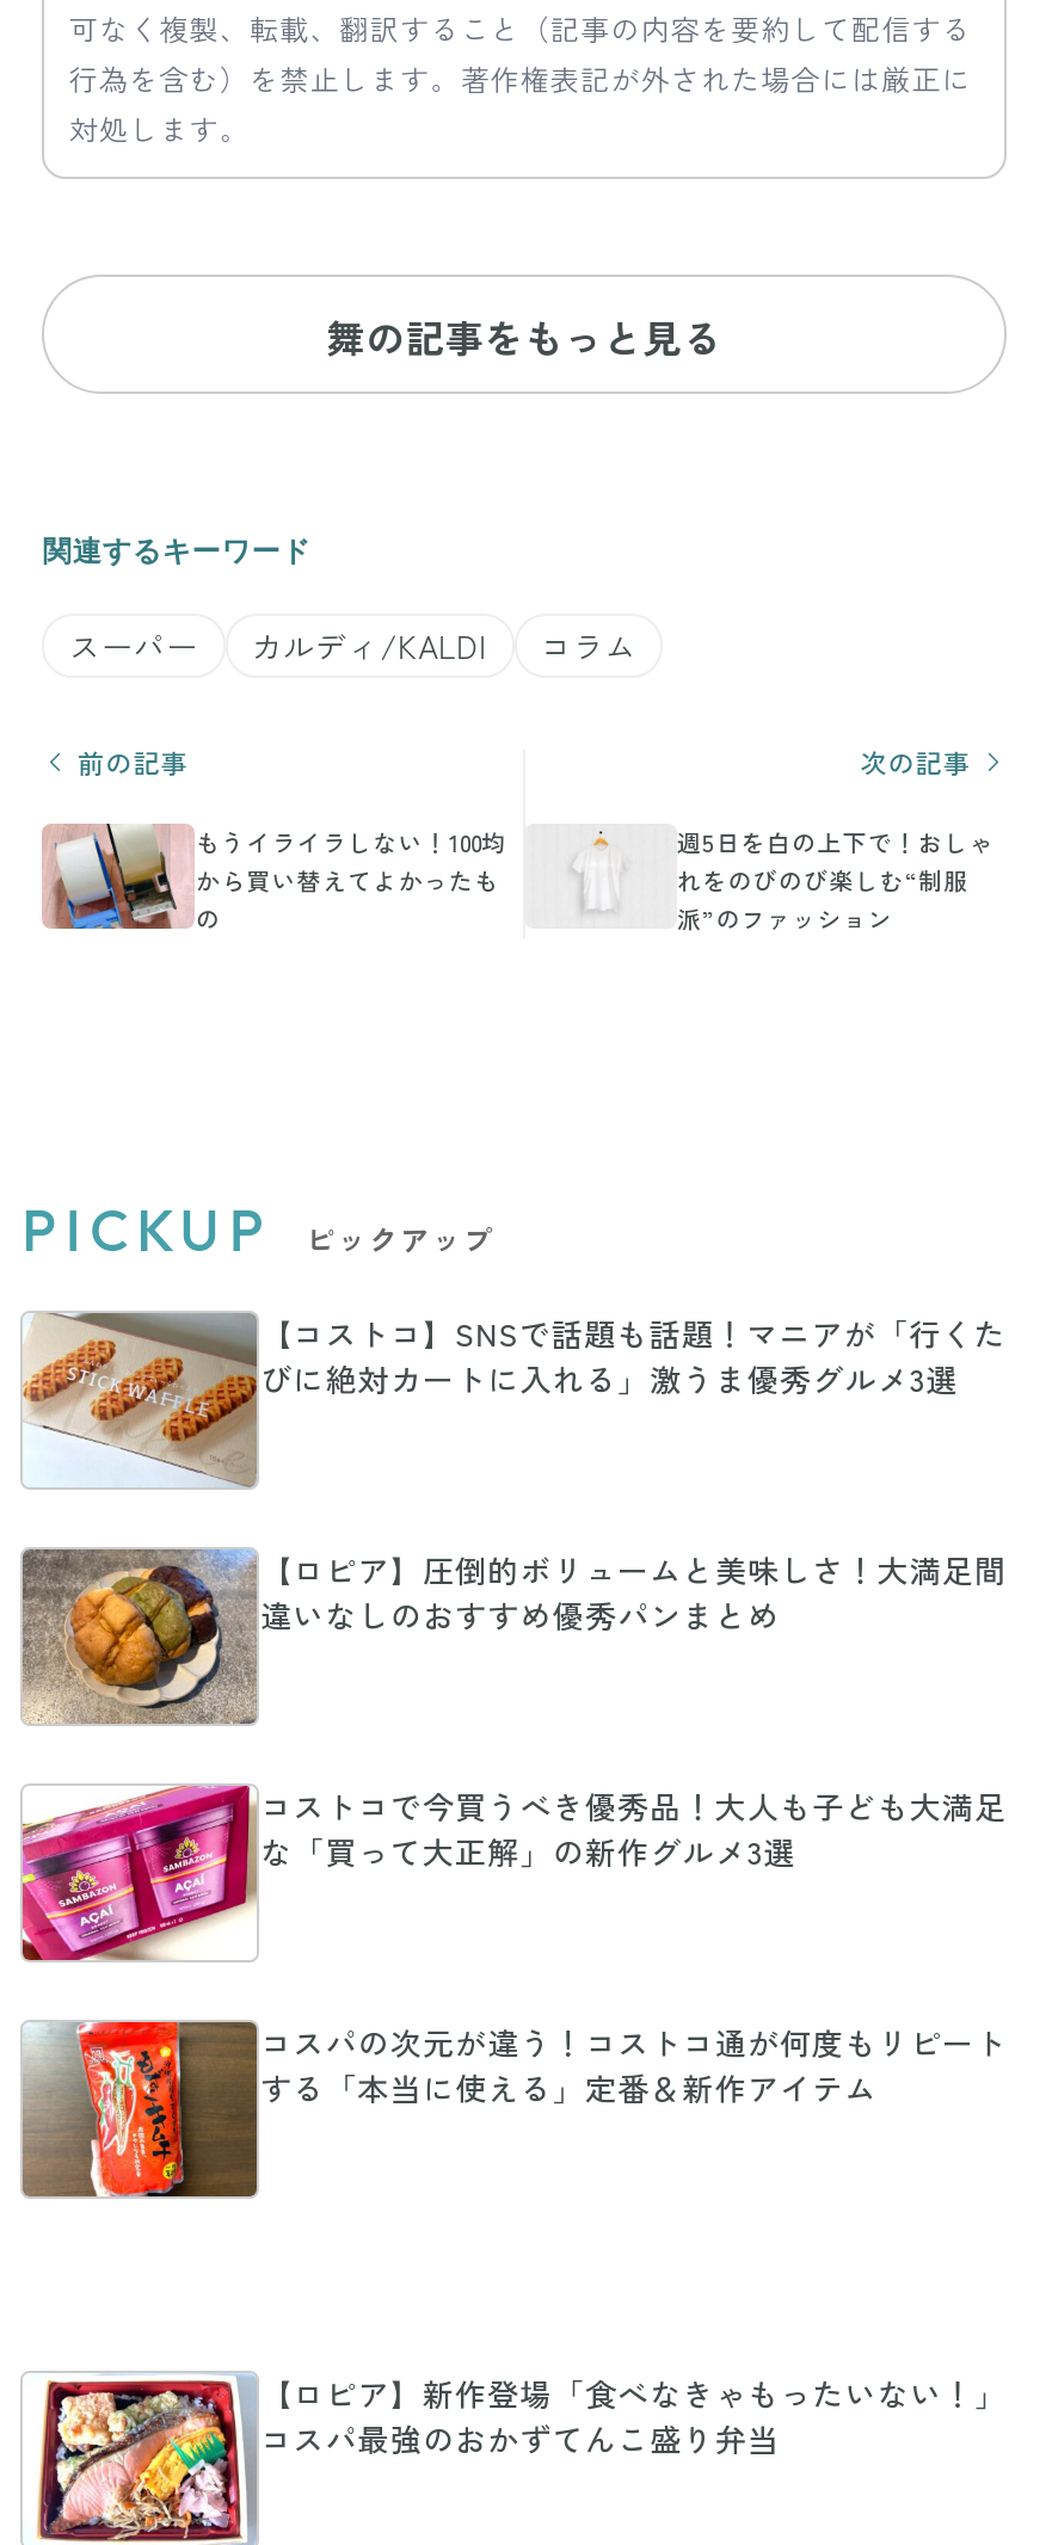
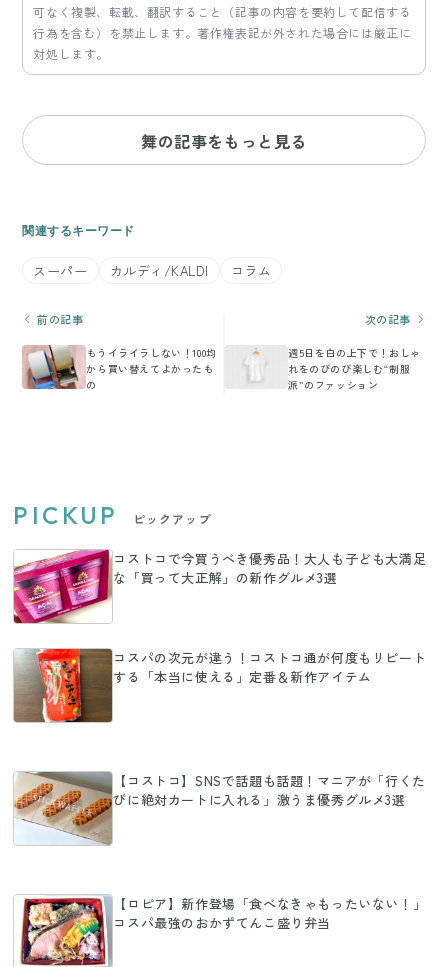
moved [20,1310,1006,1490] -> [14,771,426,846]: [image] | 【コストコ】SNSで話題も話題！マニアが「行くた | びに絶対カートに入れる」激うま優秀グルメ3選
[20,1546,1007,1726] [image] | 【ロピア】圧倒的ボリュームと美味しさ！大満足間 | 違いなしのおすすめ優秀パンまとめ -> none
moved [18,1781,1007,2110] -> [12,548,426,686]: [image] | コストコで今買うべき優秀品！大人も子ども大満足 | な「買って大正解」の新作グルメ3選 | コスパの次元が違う！コストコ通が何度もリピート | する「本当に使える」定番＆新作アイテム

